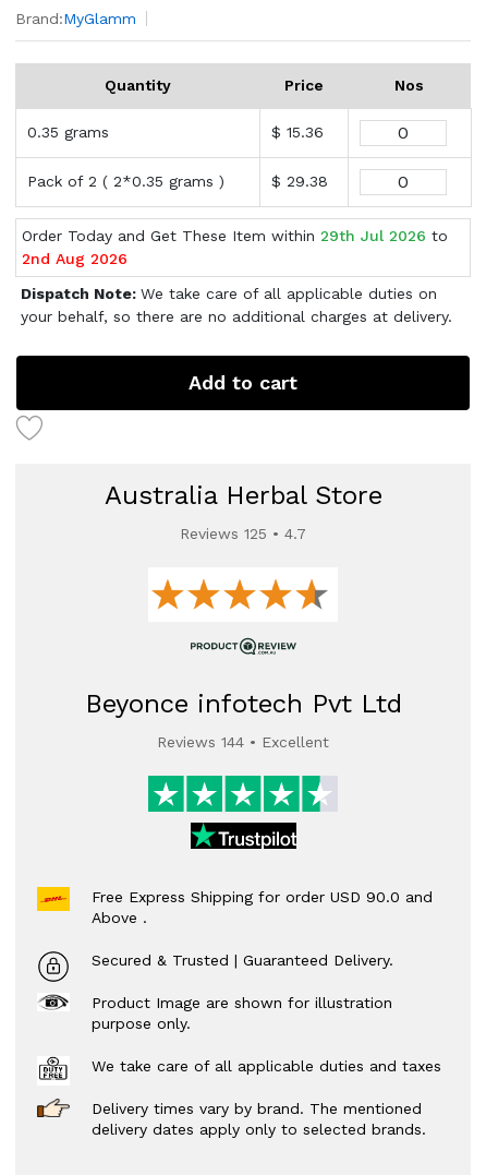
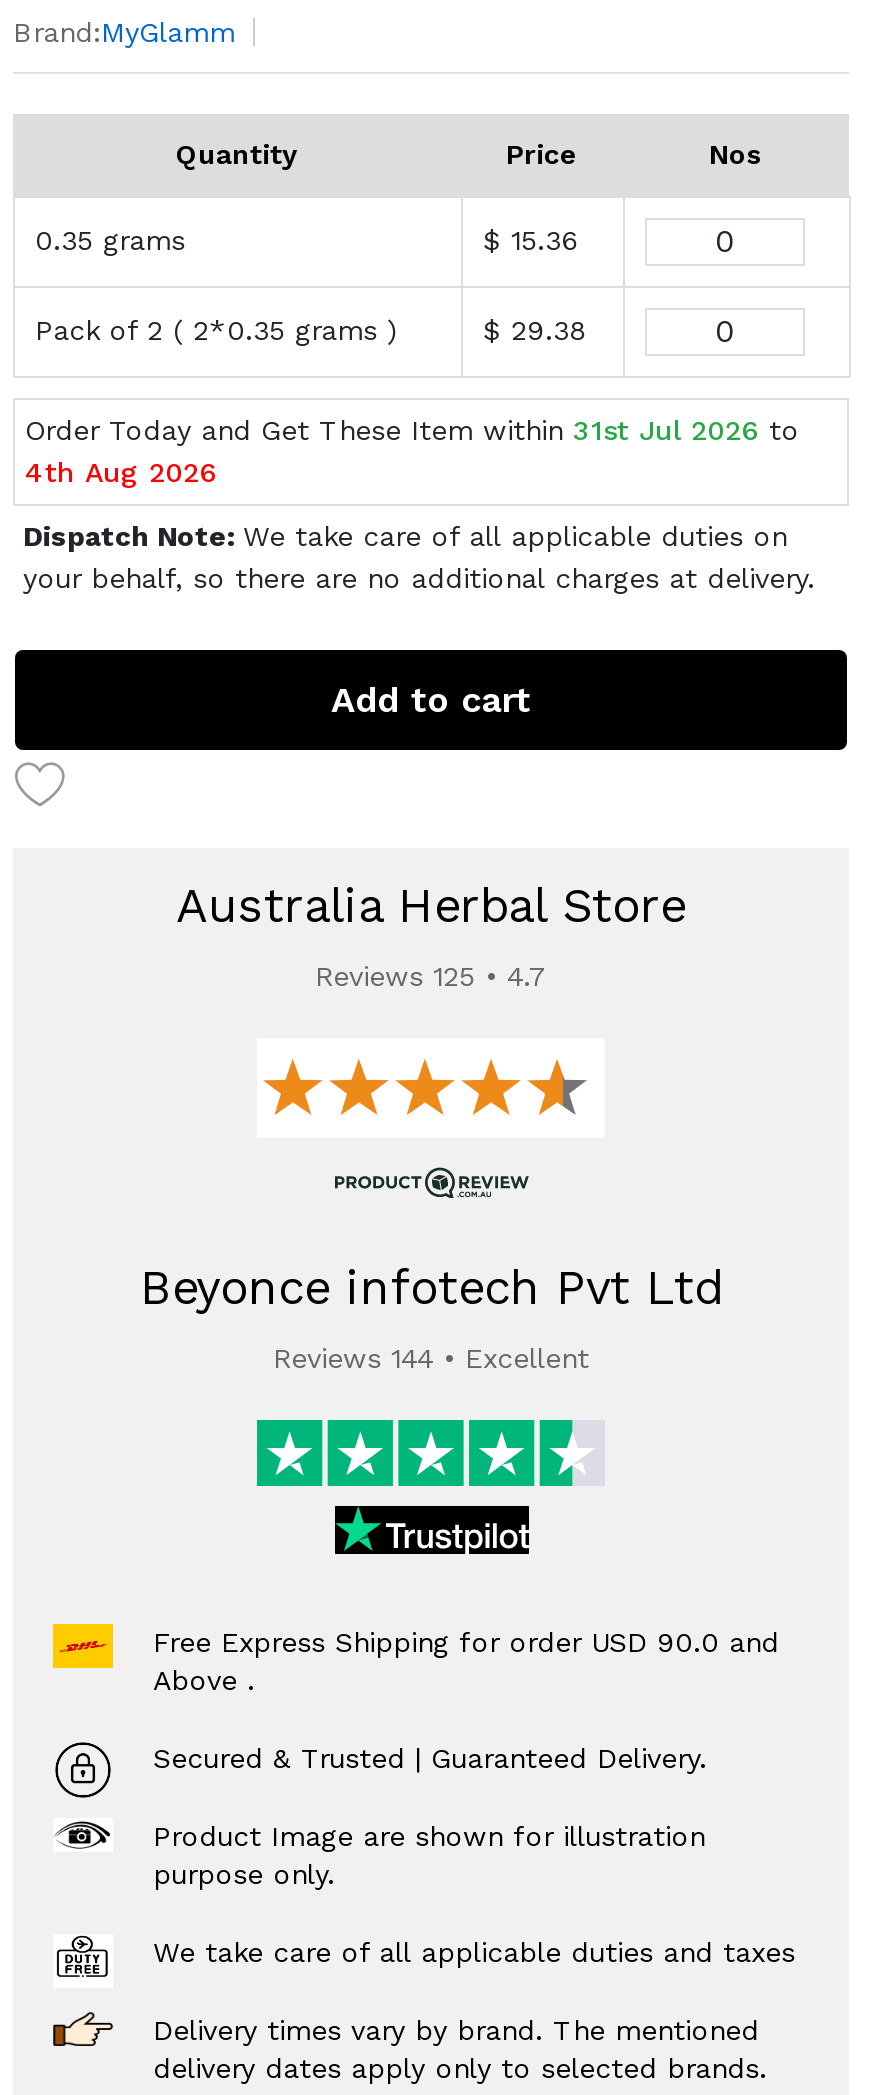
[22,227,448,244] Order Today and Get These Item within 29th Jul 2026 to -> [25,414,799,446] Order Today and Get These Item within 31st Jul 2026 to
[22,250,127,267] 2nd Aug 2026 -> [25,456,217,488] 4th Aug 2026

